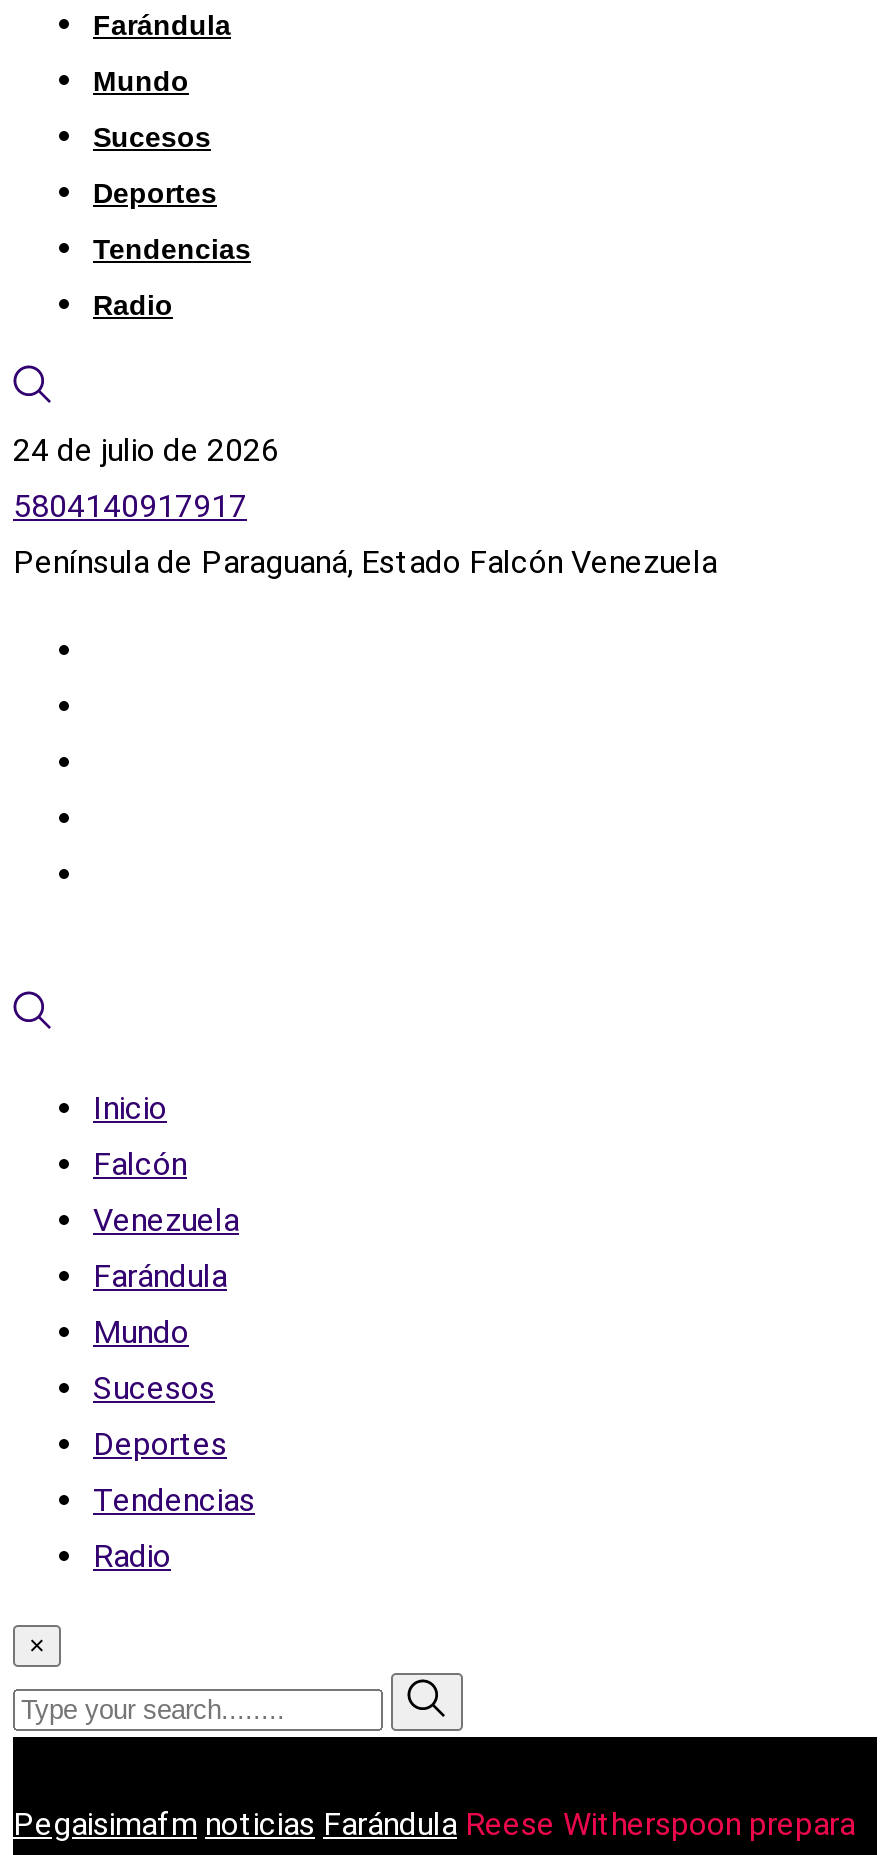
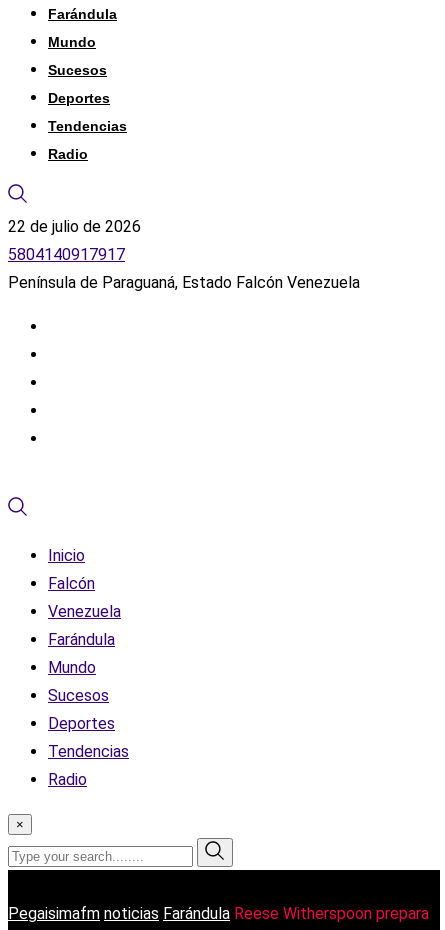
[13,431,279,469] 24 de julio de 2026 -> [8,217,141,236] 22 de julio de 2026

